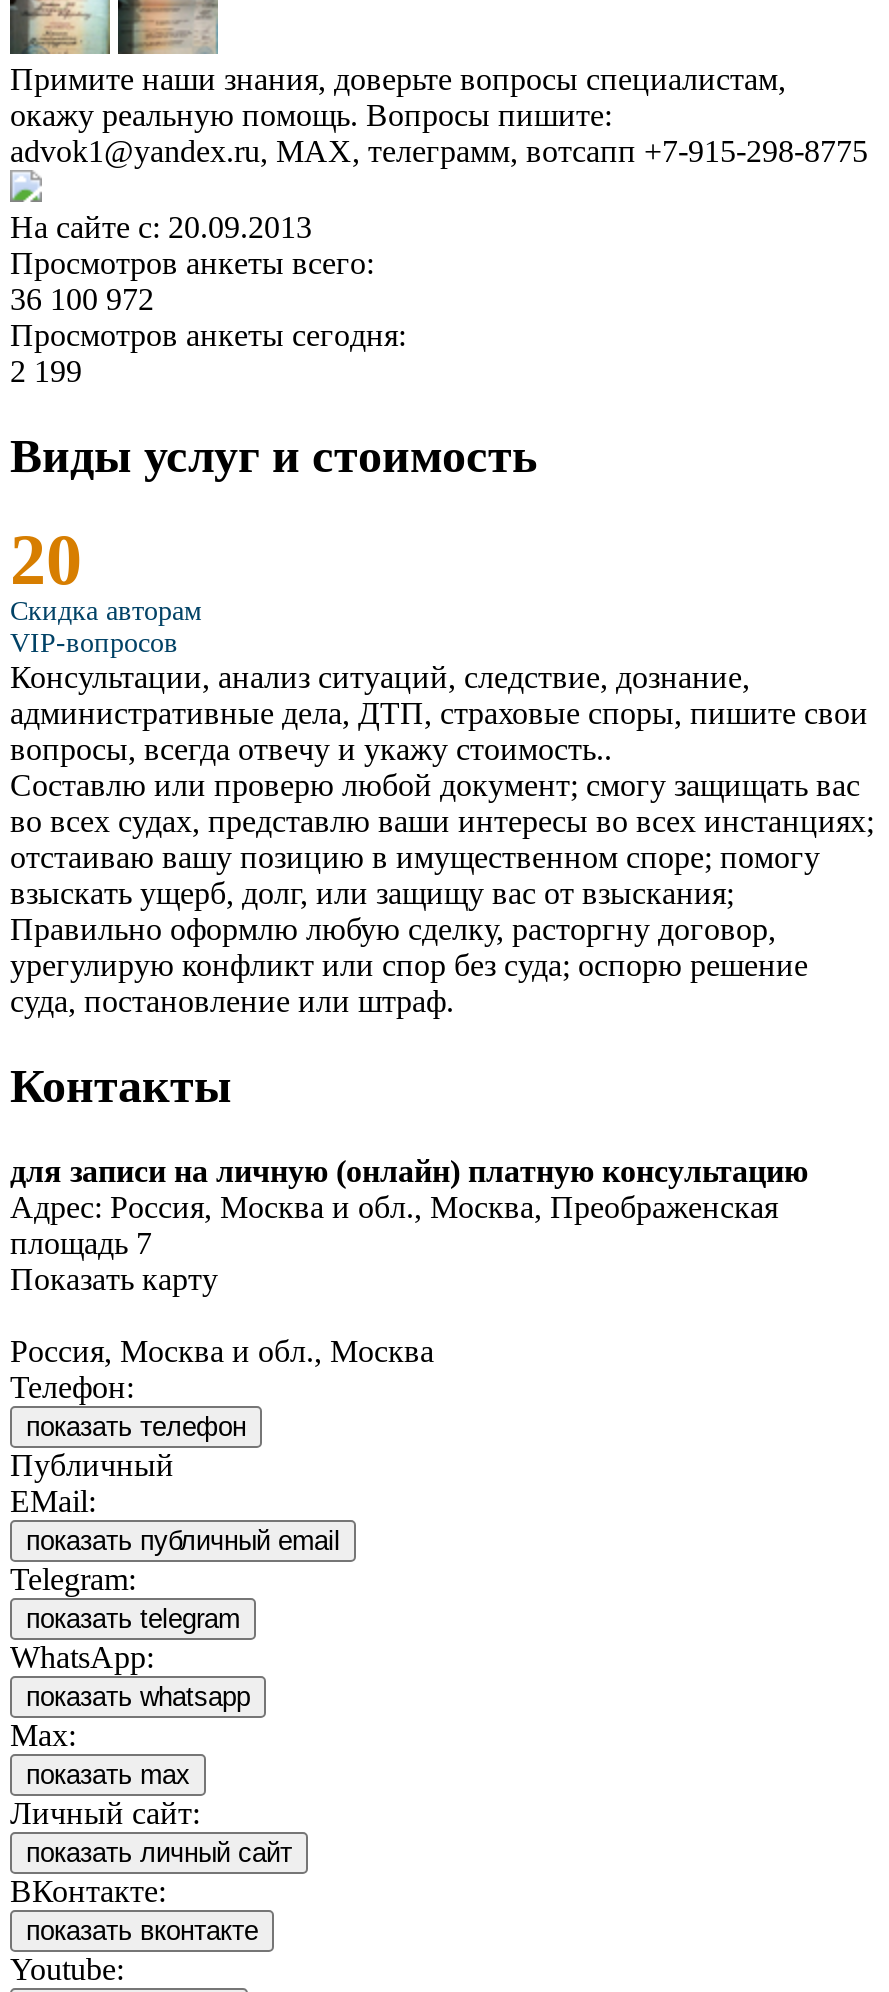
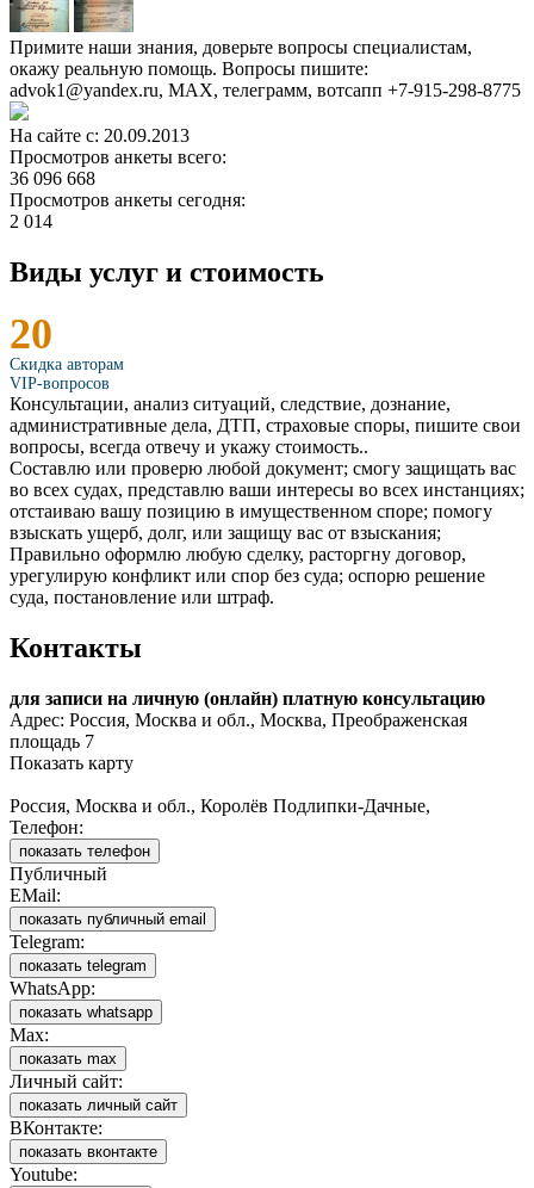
[10,282,154,316] 36 100 972 -> [10,168,95,189] 36 096 668
[10,354,82,388] 2 199 -> [10,211,52,232] 2 014
[10,1333,434,1367] Россия, Москва и обл., Москва -> [10,795,430,815] Россия, Москва и обл., Королёв Подлипки-Дачные,

